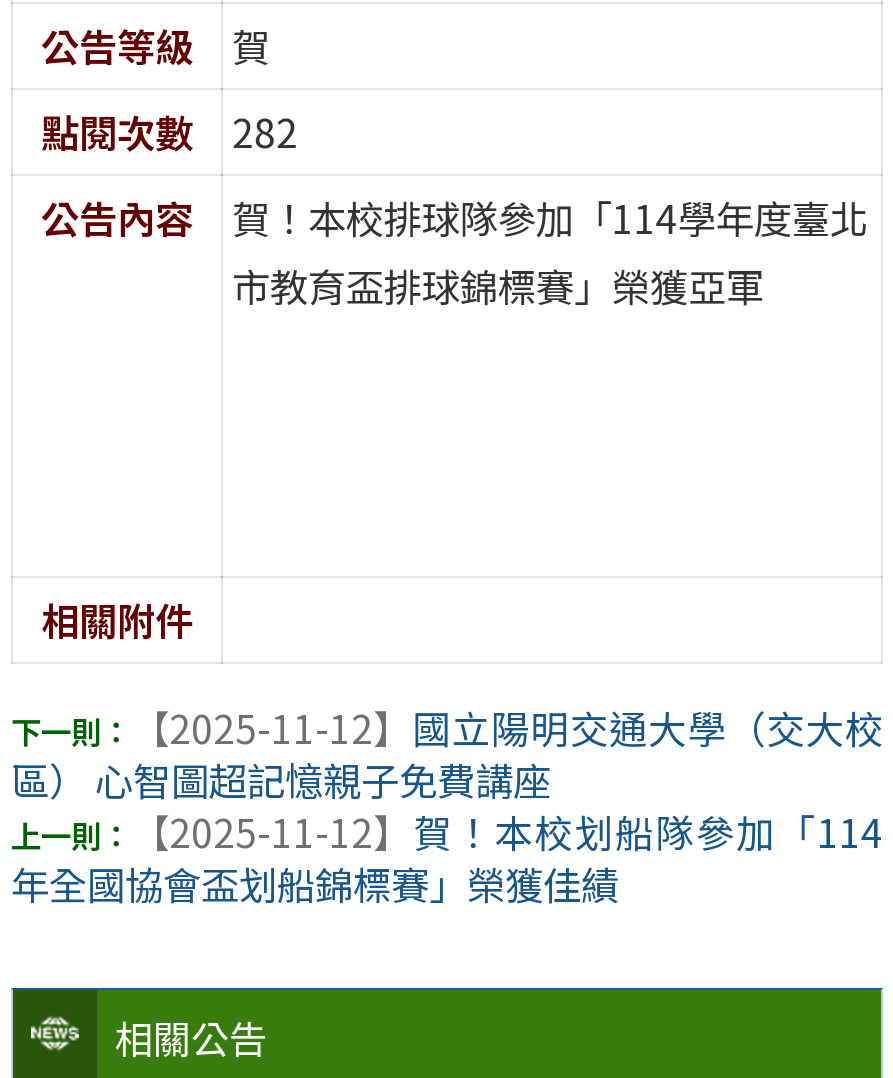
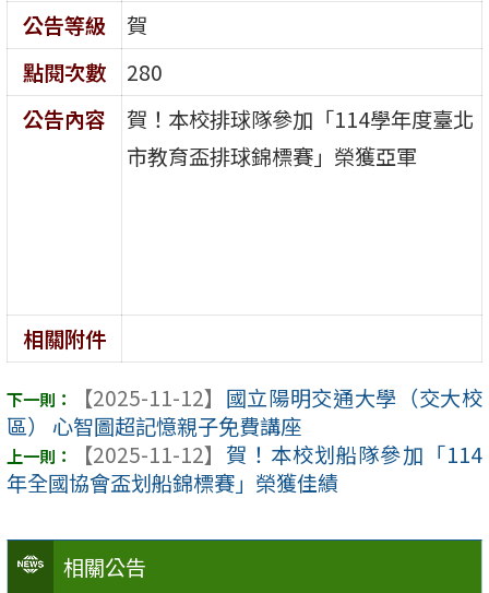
[41,104,298,160] 點閱次數 282 -> [23,57,163,87] 點閱次數 280

